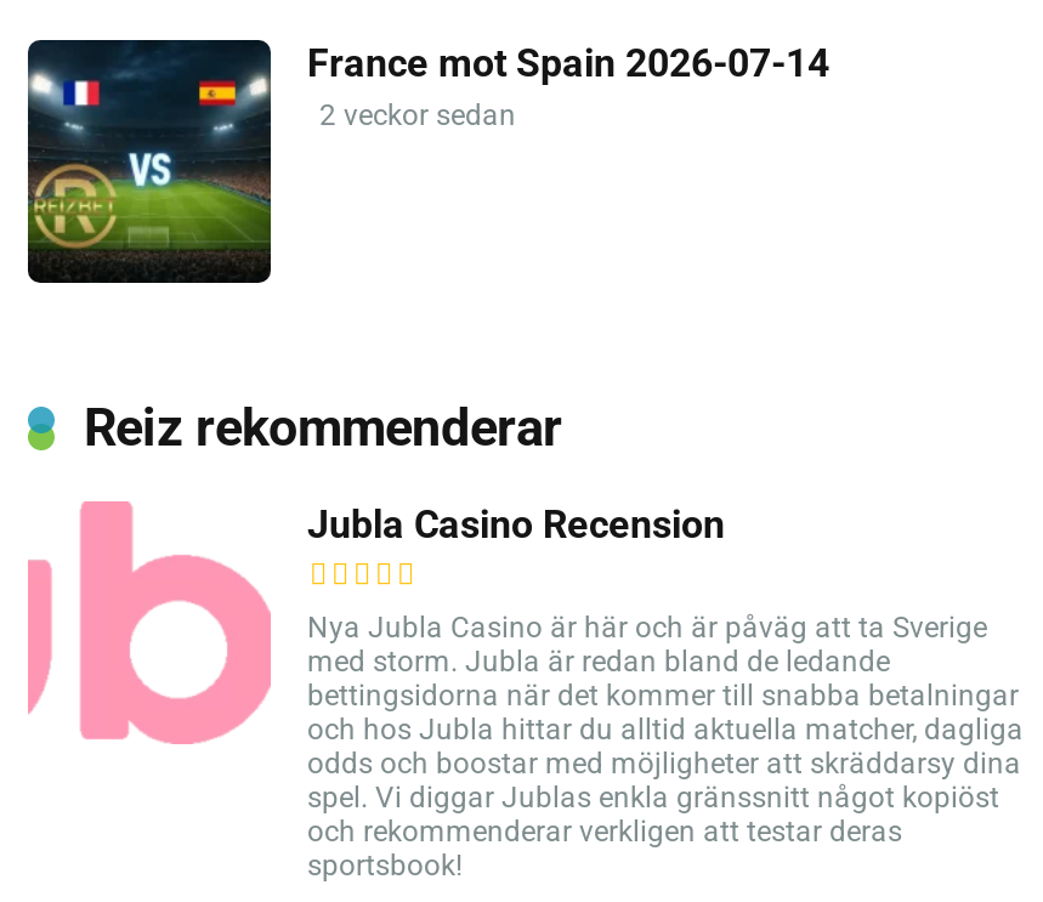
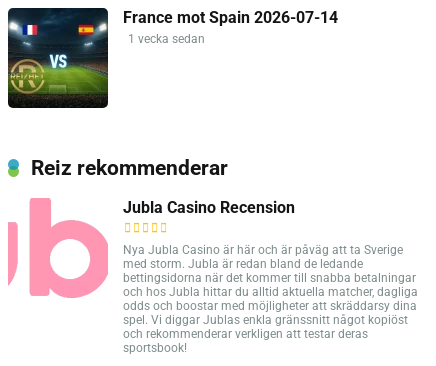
[319,98,516,132] 2 veckor sedan -> [128,32,205,46] 1 vecka sedan

